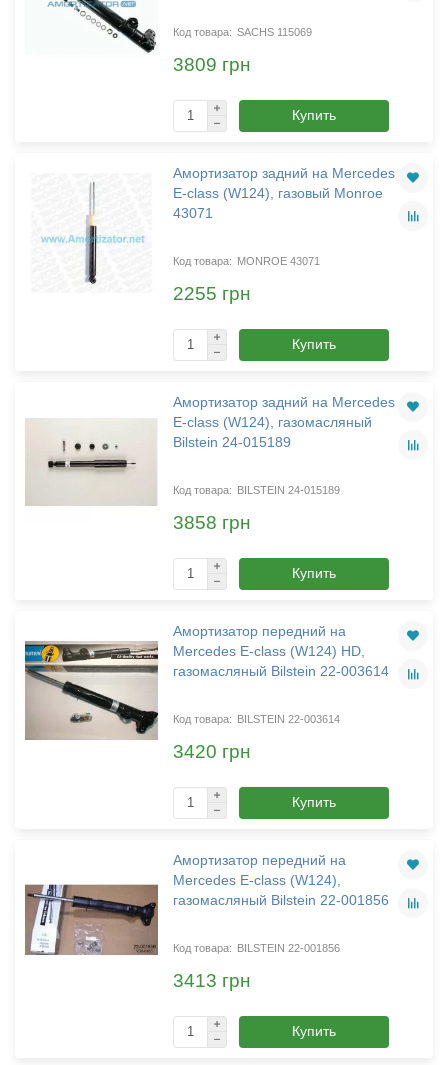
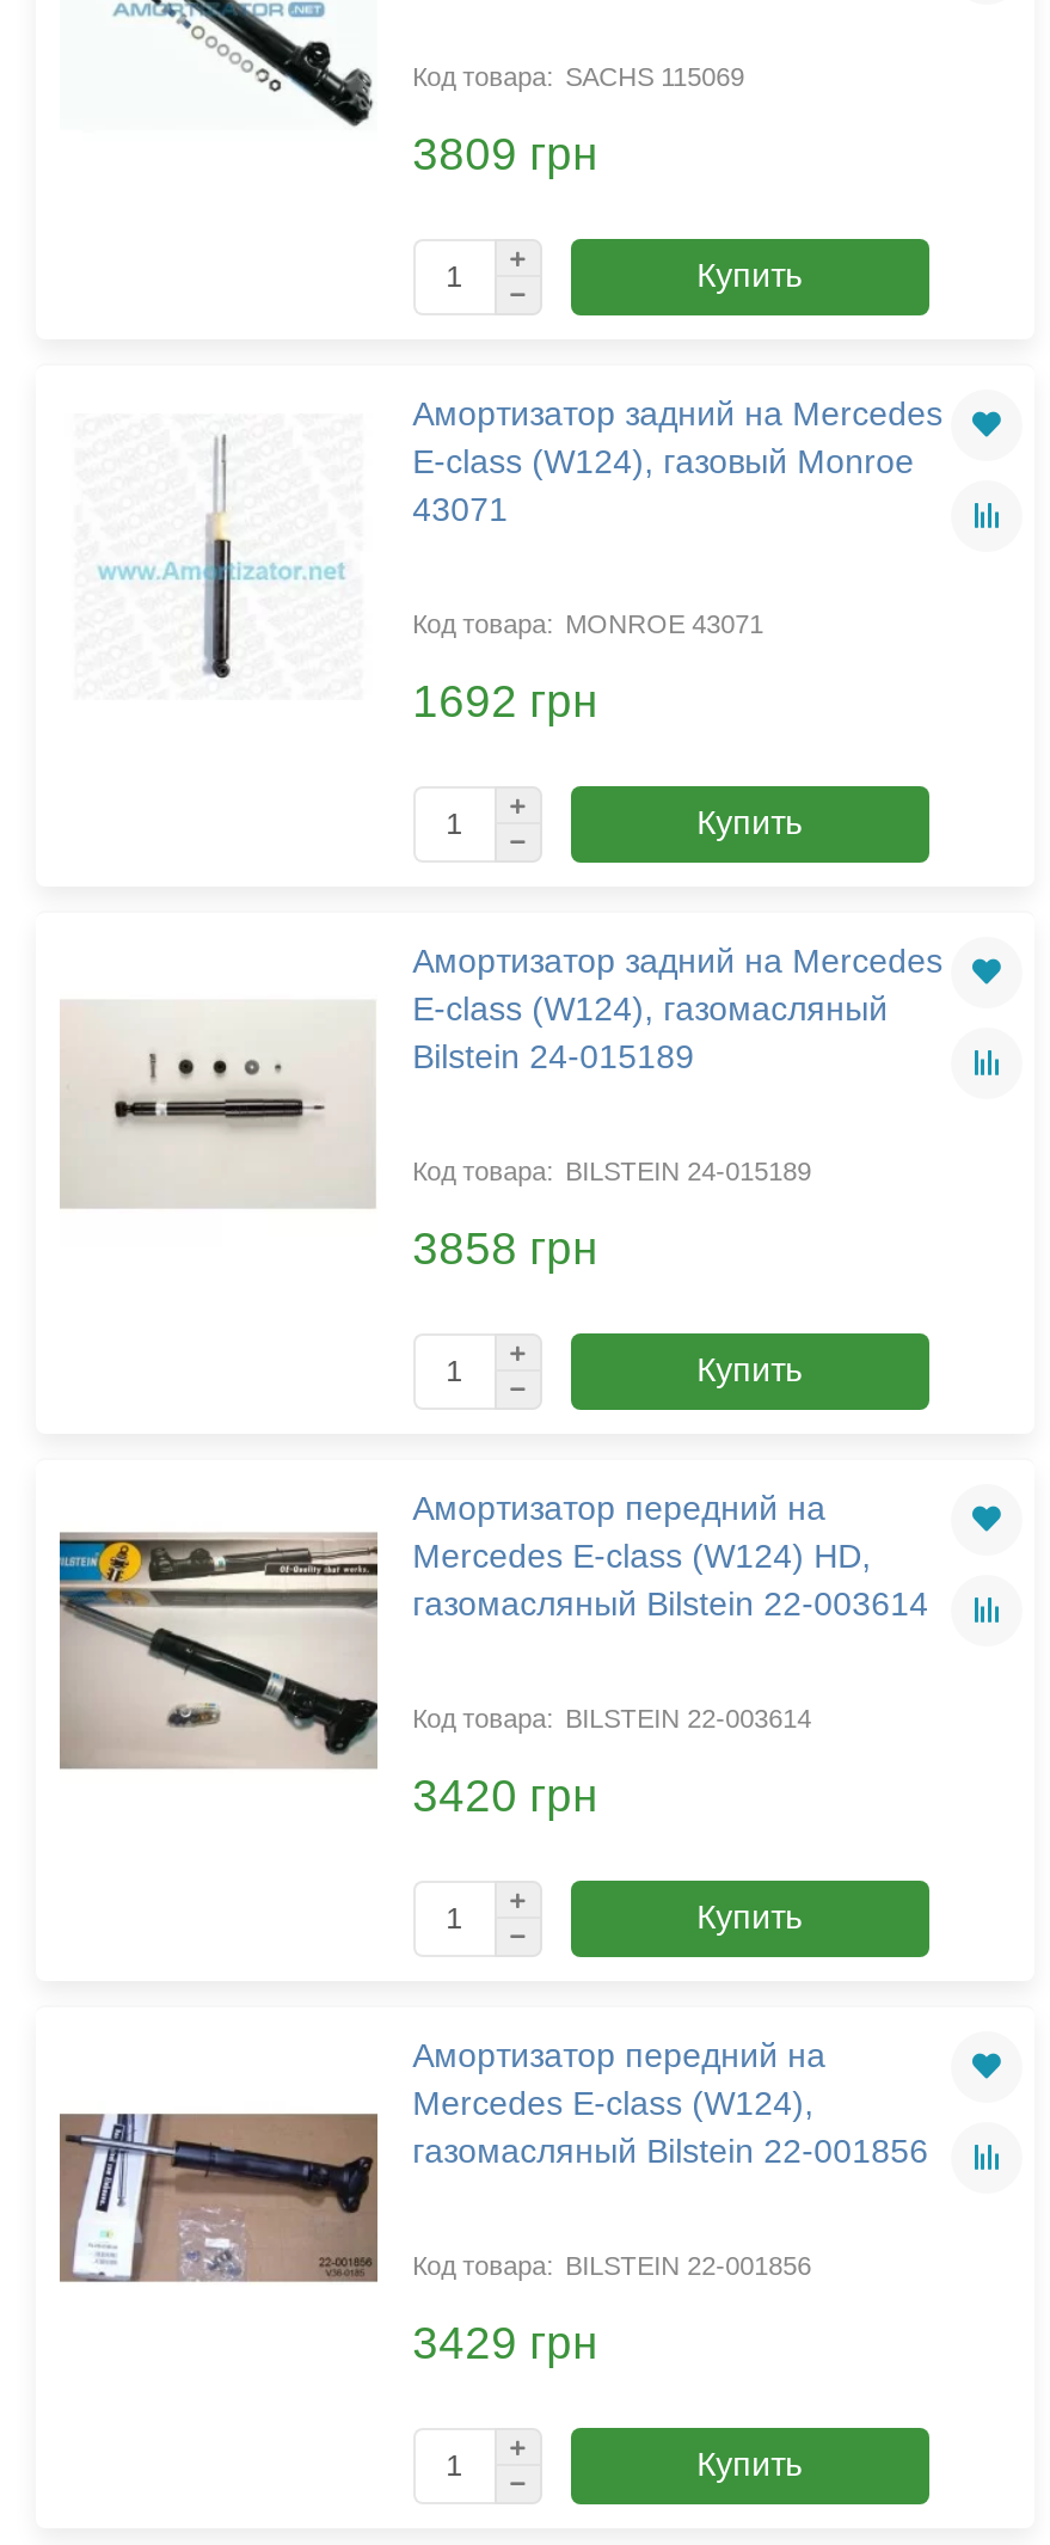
[173,283,251,304] 2255 грн -> [413,676,599,726] 1692 грн
[173,970,251,991] 3413 грн -> [413,2318,599,2368] 3429 грн

